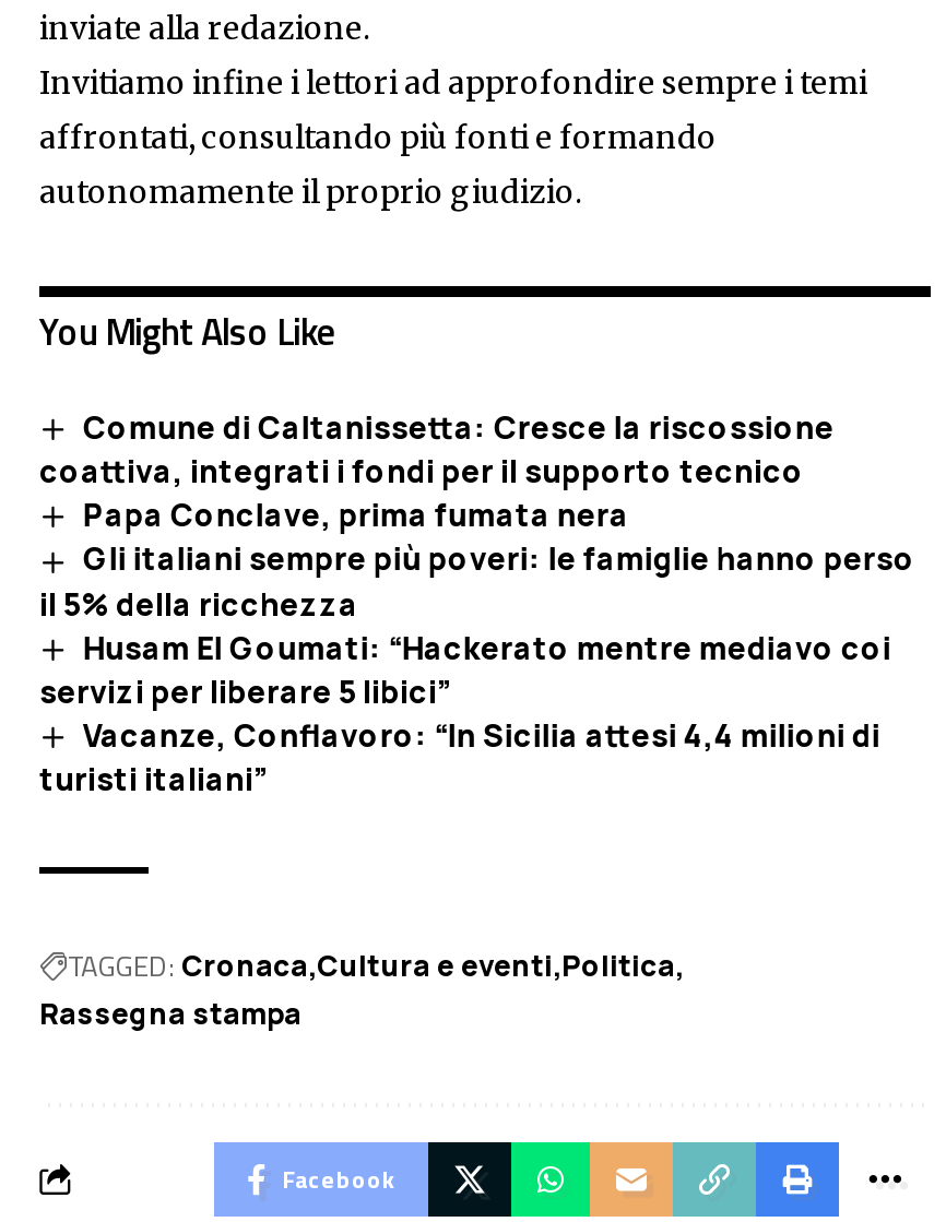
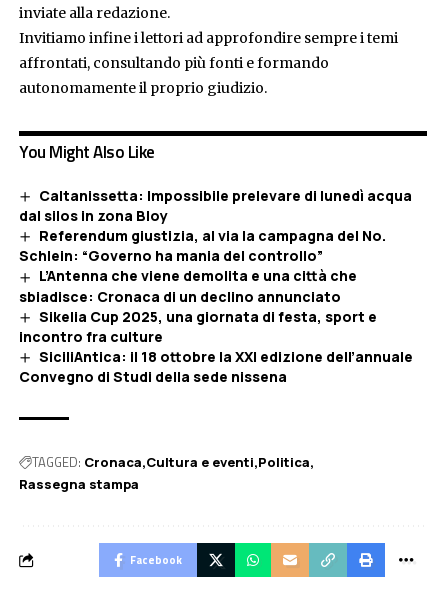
[39,406,915,800] Comune di Caltanissetta: Cresce la riscossione | coattiva, integrati i fondi per il supporto tecnico | Papa Conclave, prima fumata nera | Gli italiani sempre più poveri: le famiglie hanno perso | il 5% della ricchezza | Husam El Goumati: “Hackerato mentre mediavo coi | servizi per liberare 5 libici” | Vacanze, Conflavoro: “In Sicilia attesi 4,4 milioni di | turisti italiani” -> [19,186,413,386] Caltanissetta: Impossibile prelevare di lunedì acqua | dal silos in zona Bloy | Referendum giustizia, al via la campagna del No. | Schlein: “Governo ha mania del controllo” | L’Antenna che viene demolita e una città che | sbiadisce: Cronaca di un declino annunciato | Sikelia Cup 2025, una giornata di festa, sport e | incontro fra culture | SiciliAntica: il 18 ottobre la XXI edizione dell’annuale | Convegno di Studi della sede nissena

